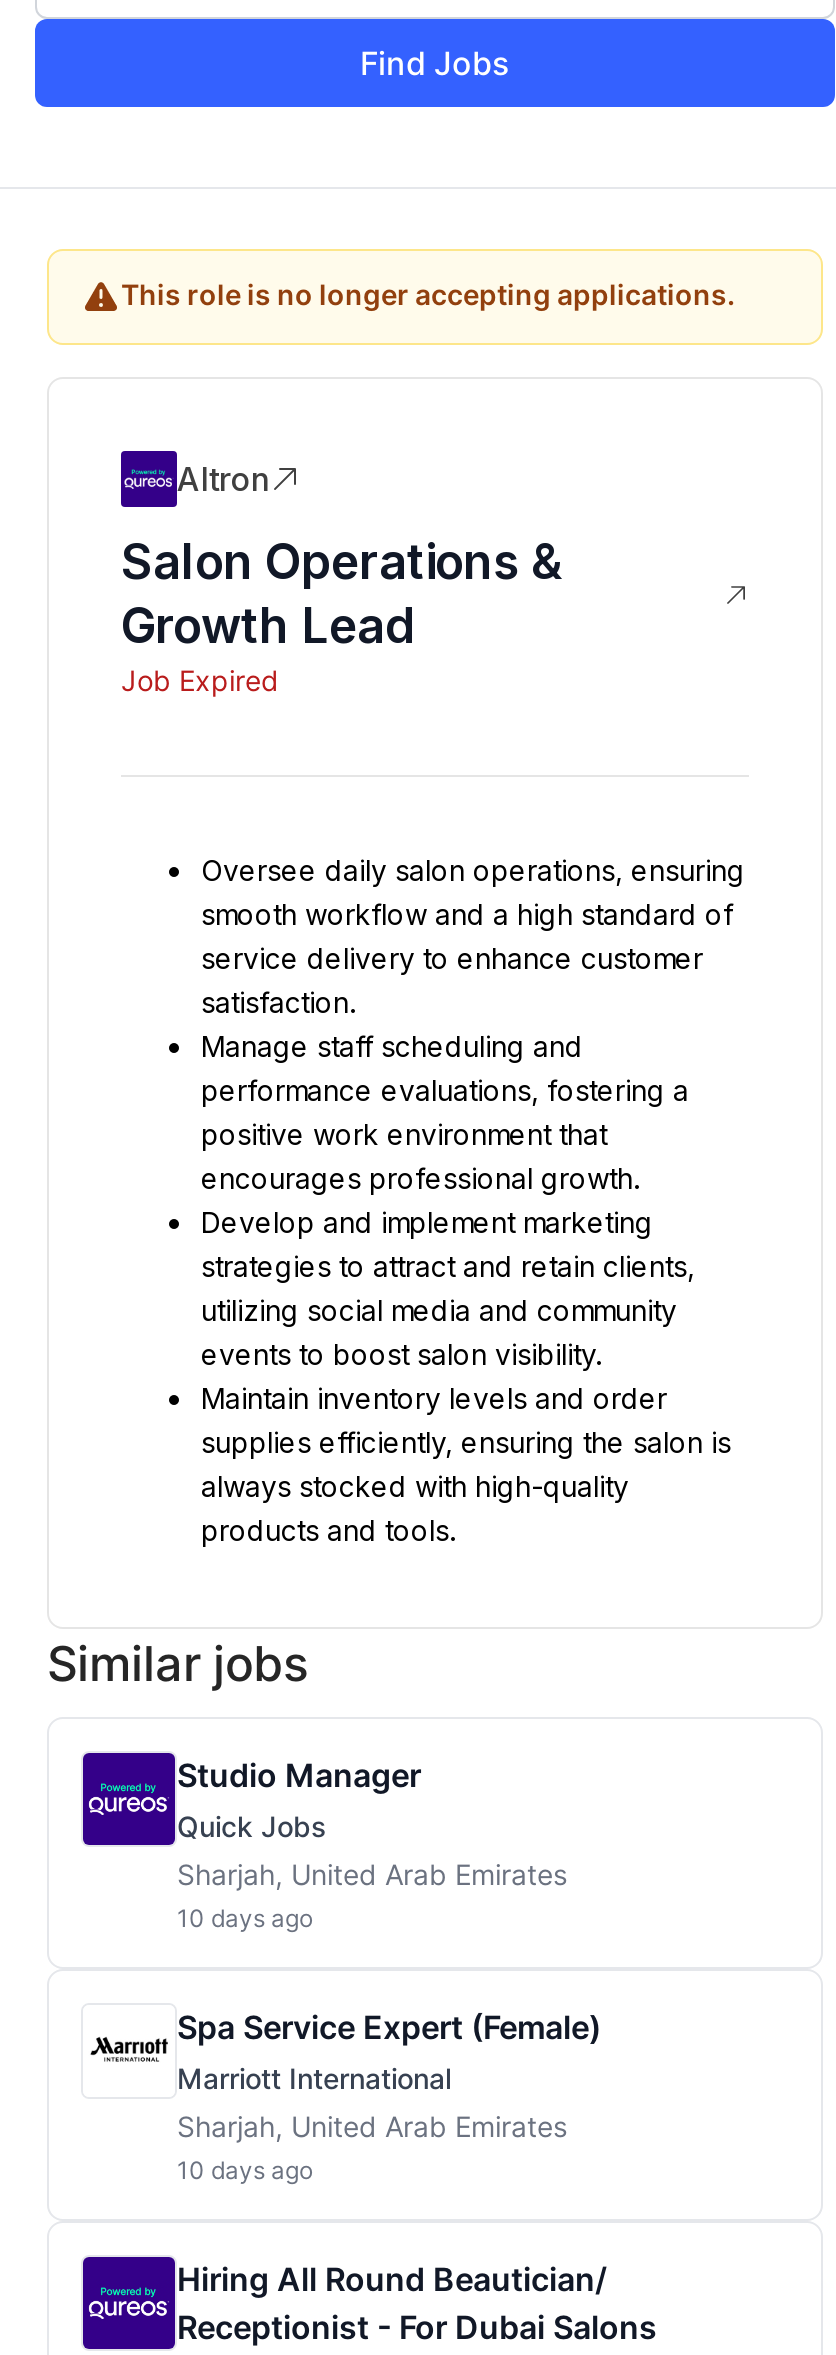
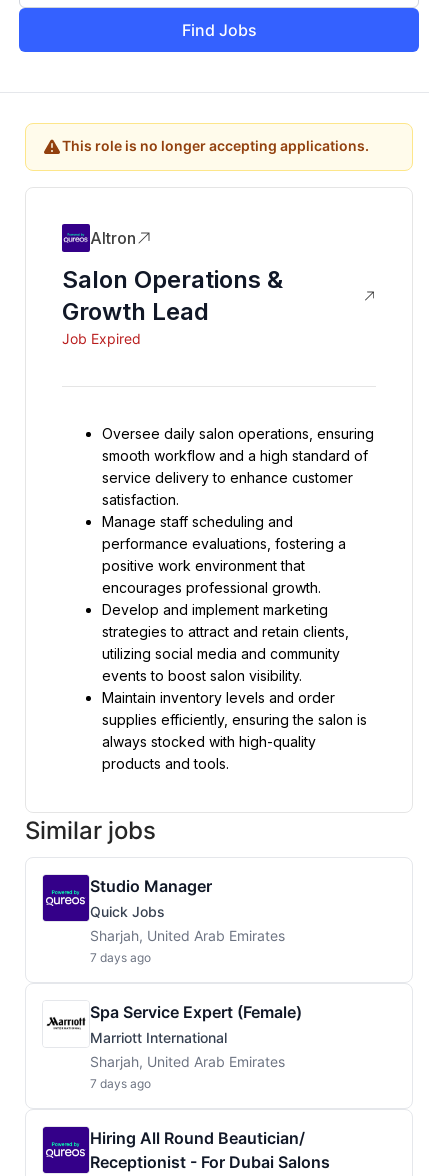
[177,1903,313,1933] 10 days ago -> [90,950,151,965] 7 days ago
[177,2155,313,2185] 10 days ago -> [90,1076,151,1091] 7 days ago

